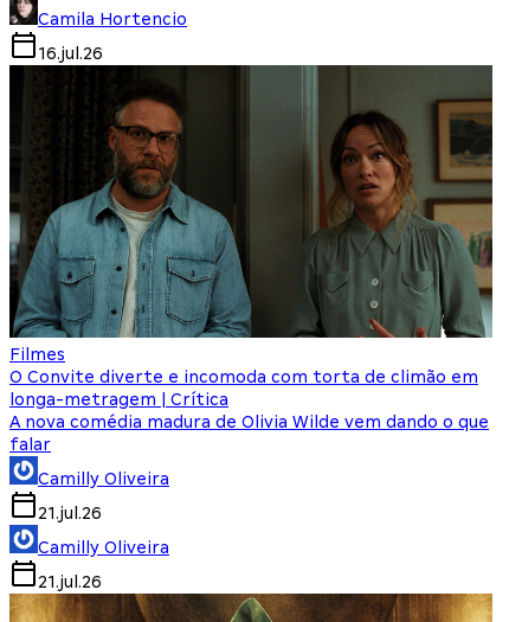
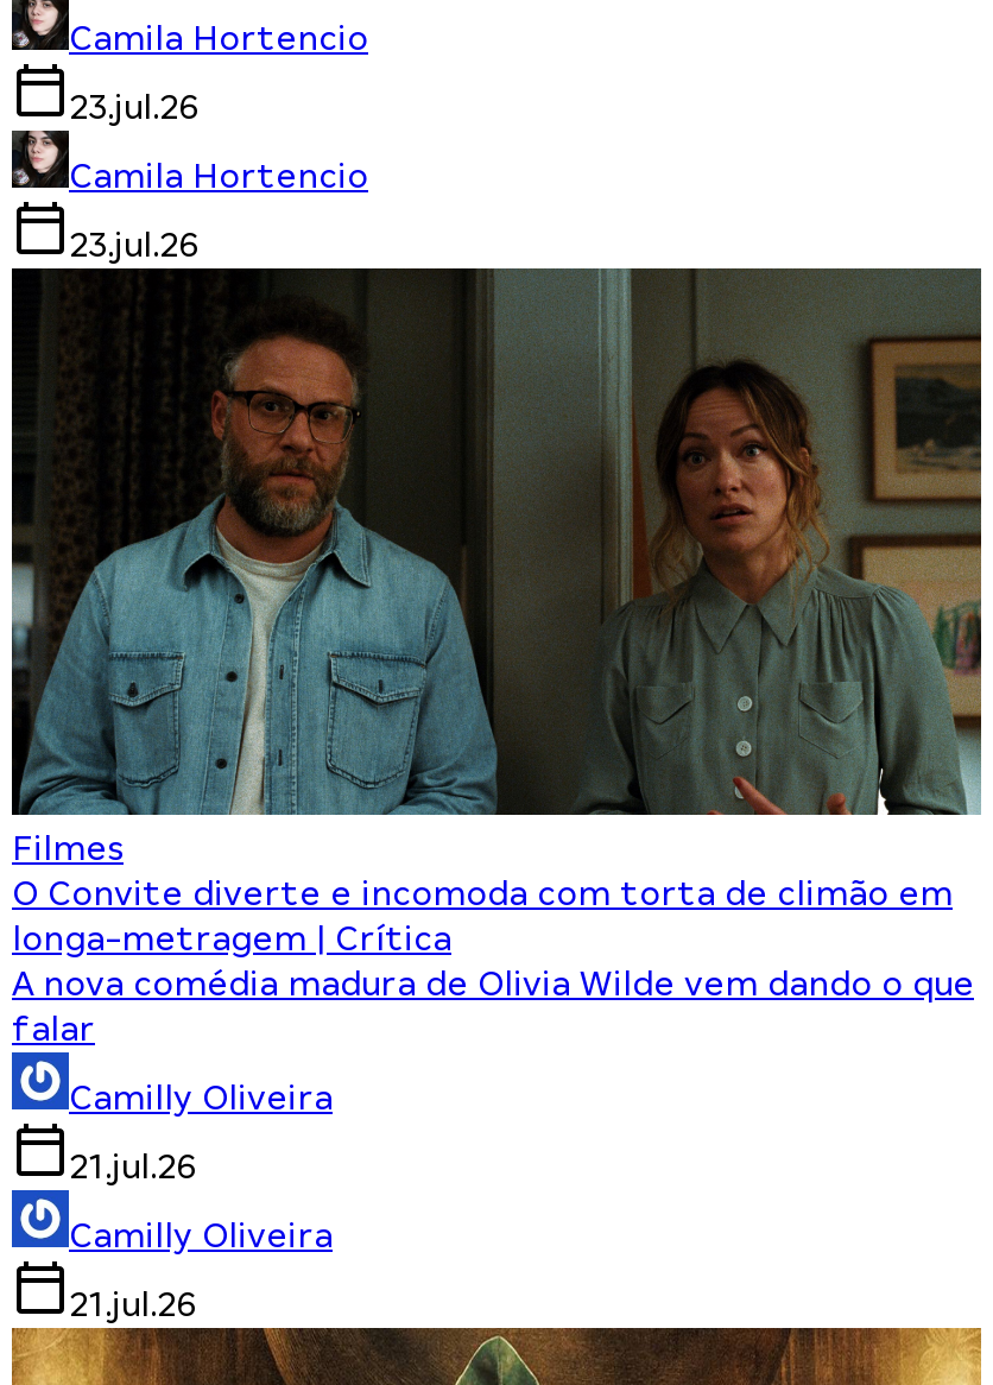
[38,44,103,63] 16.jul.26 -> [69,88,368,264] 23.jul.26 | Camila Hortencio | 23.jul.26

